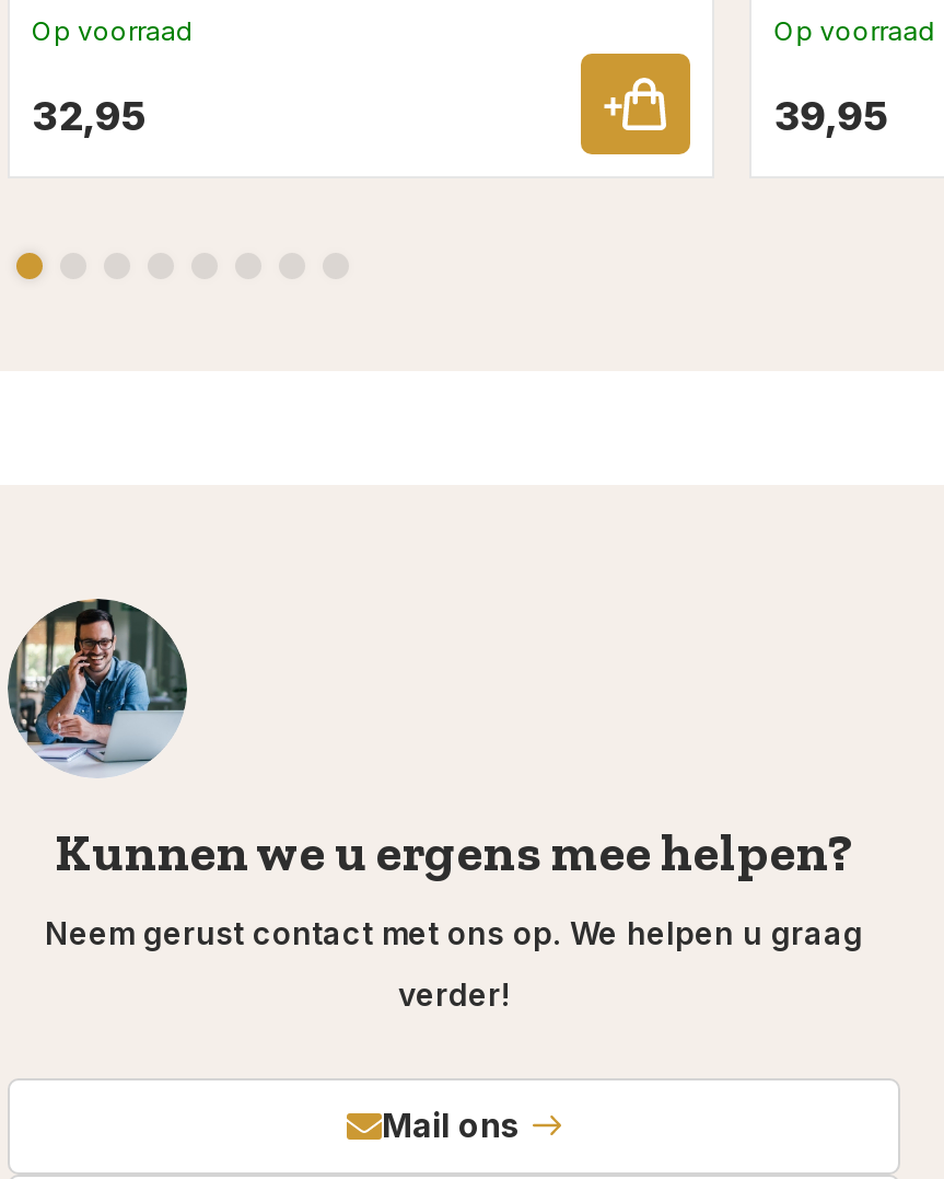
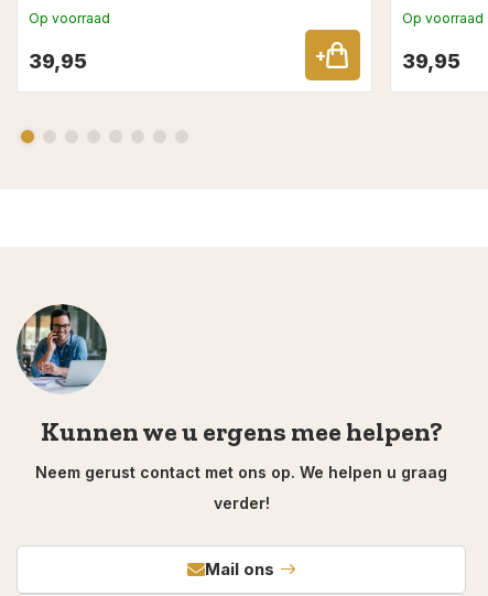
[32,93,148,139] 32,95 -> [29,49,87,72] 39,95

